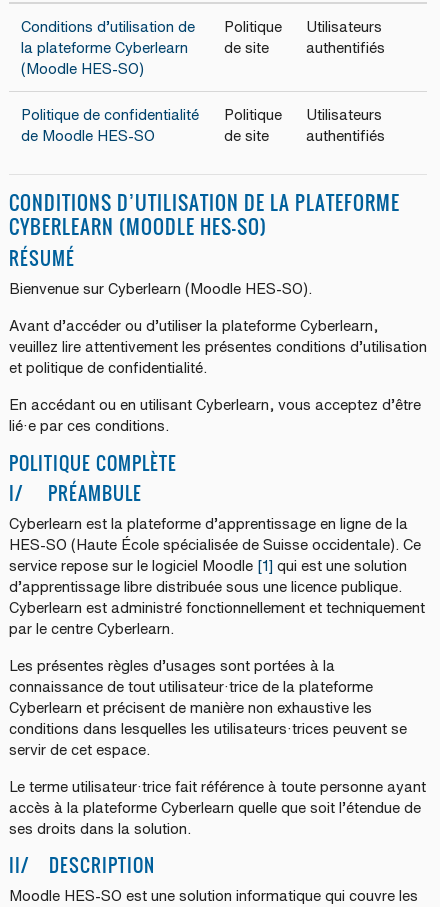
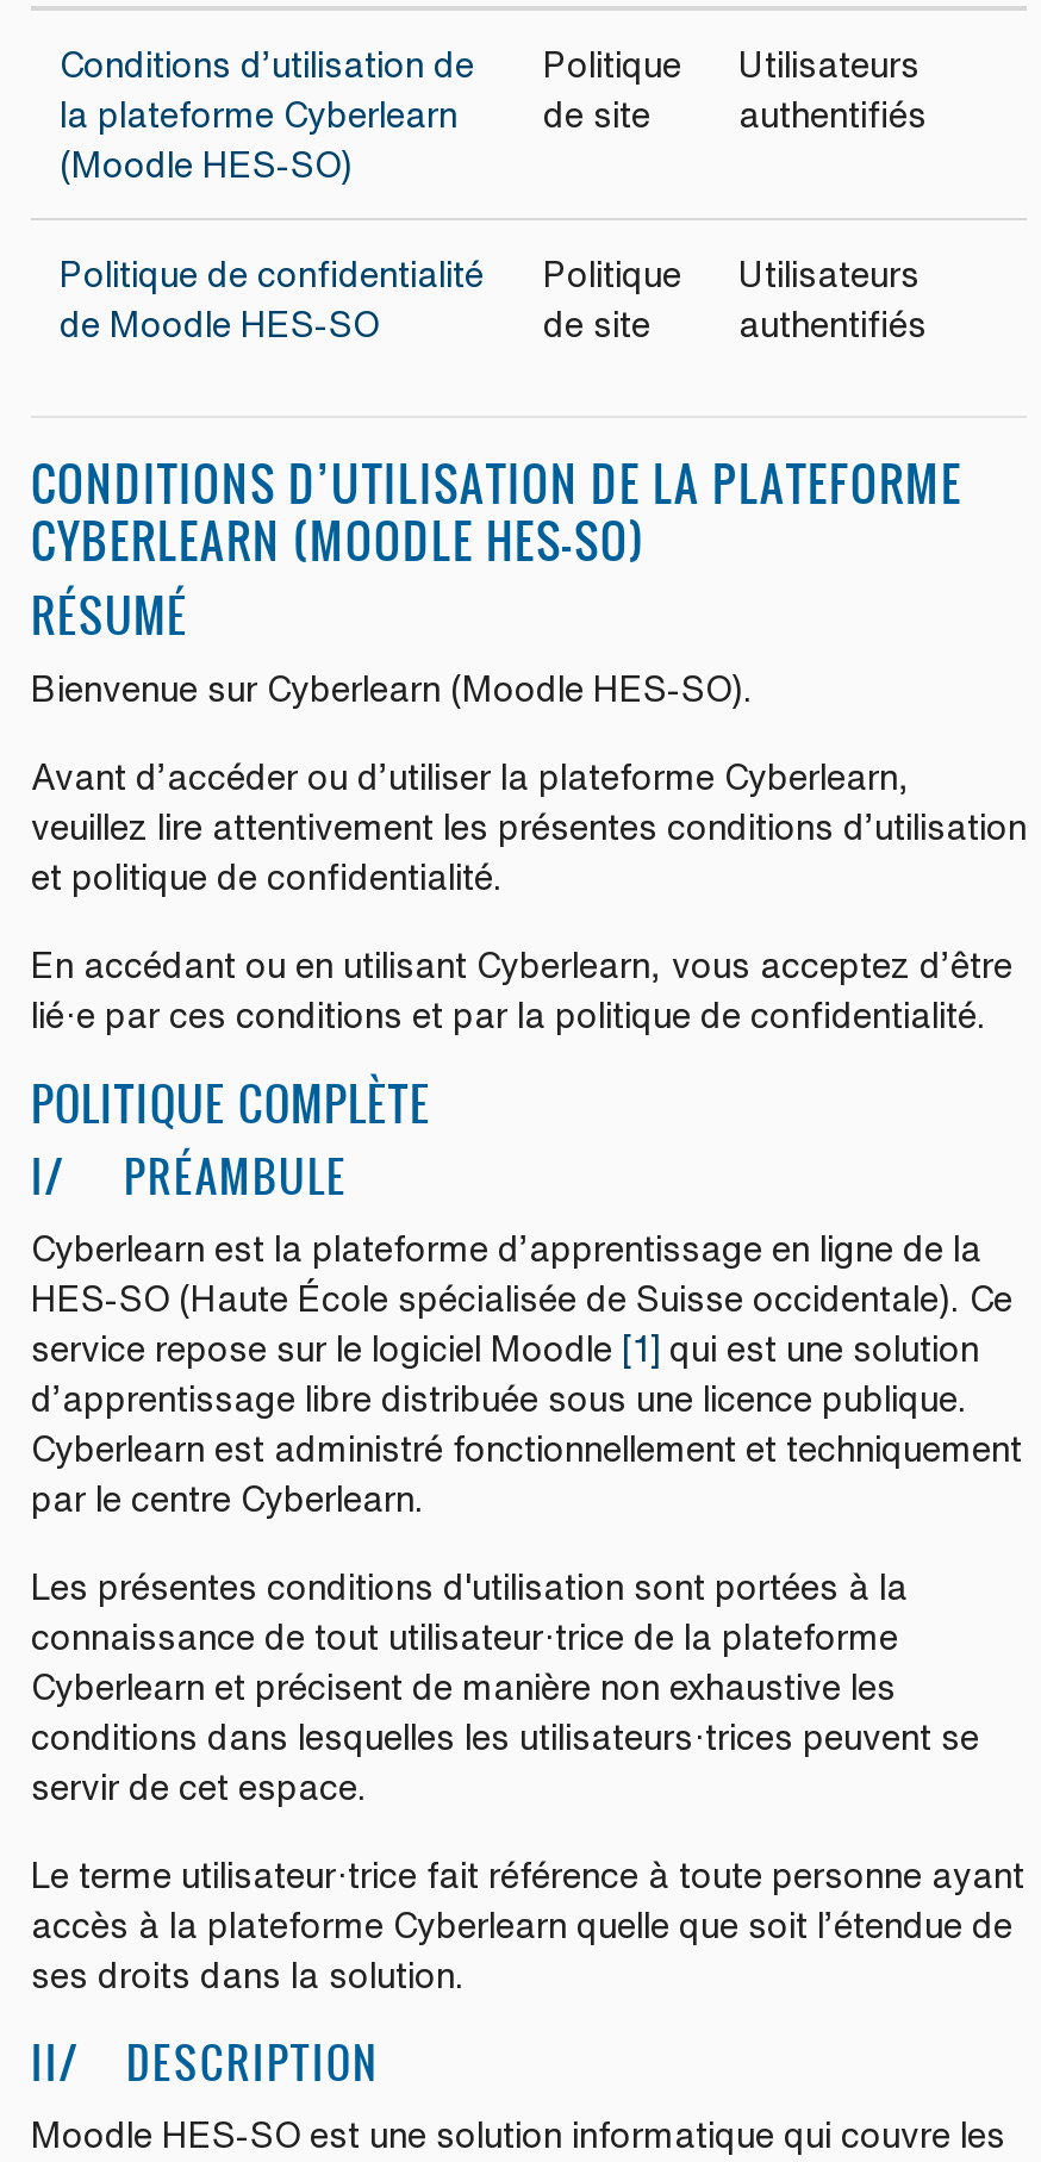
[9,418,173,433] lié·e par ces conditions. -> [31,997,996,1033] lié·e par ces conditions et par la politique de confidentialité.
[9,658,335,673] Les présentes règles d’usages sont portées à la -> [31,1569,908,1605] Les présentes conditions d'utilisation sont portées à la

